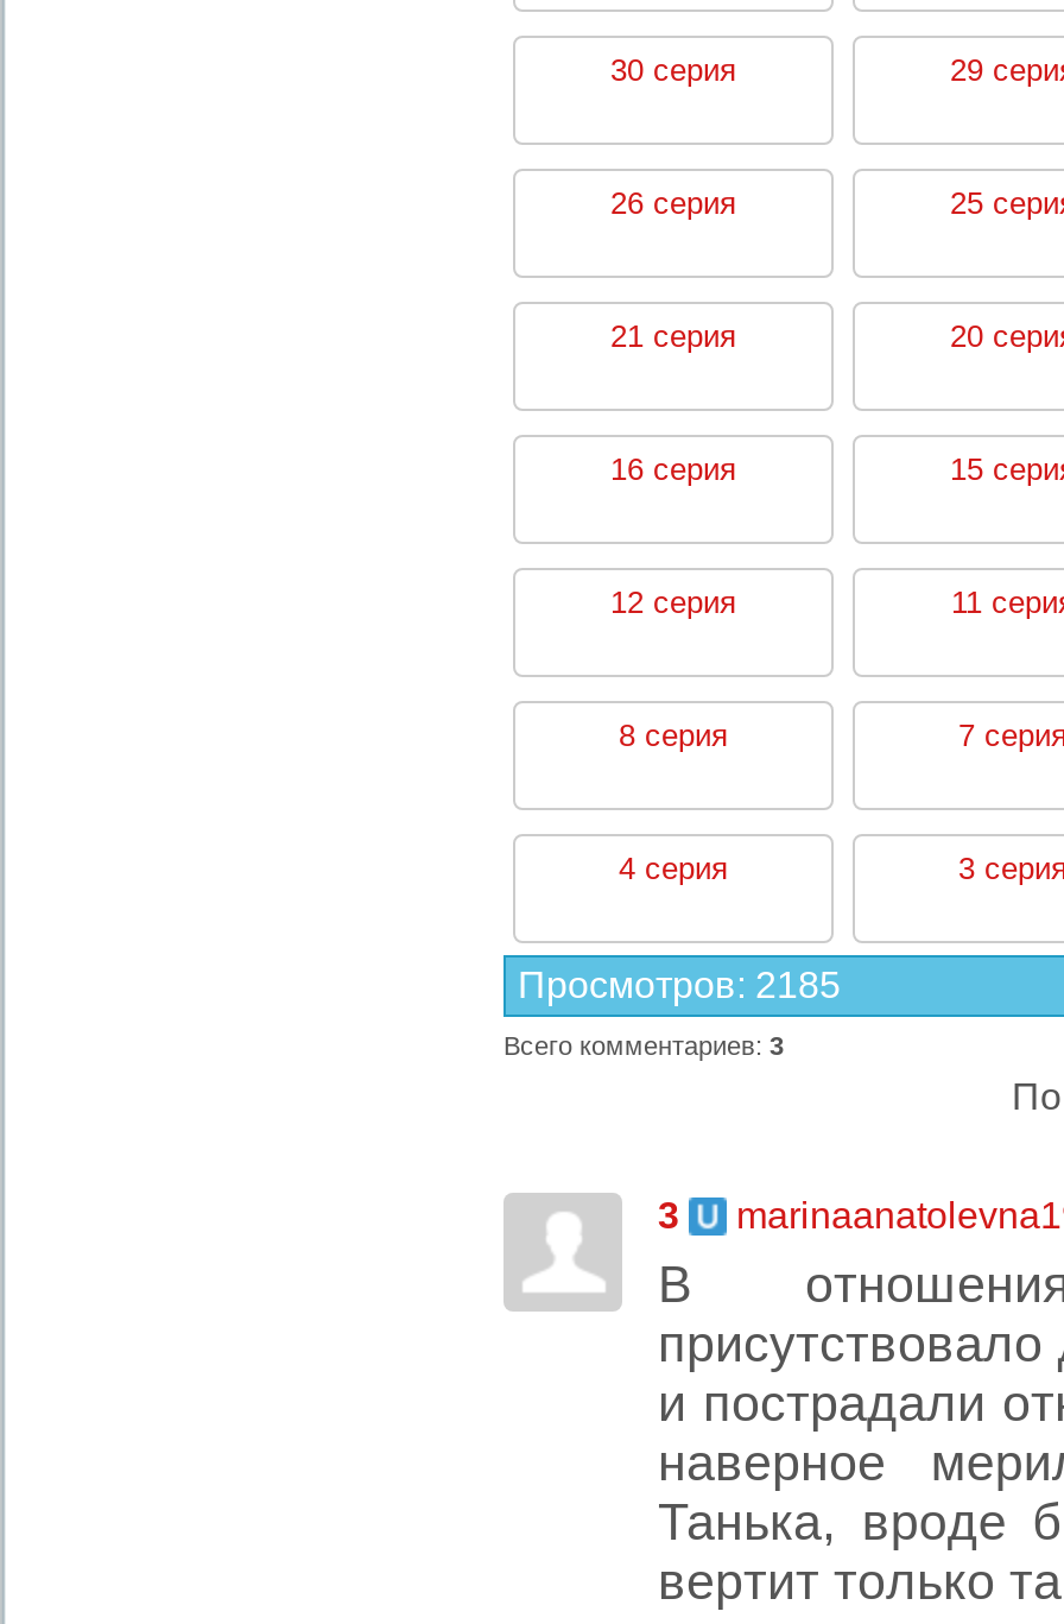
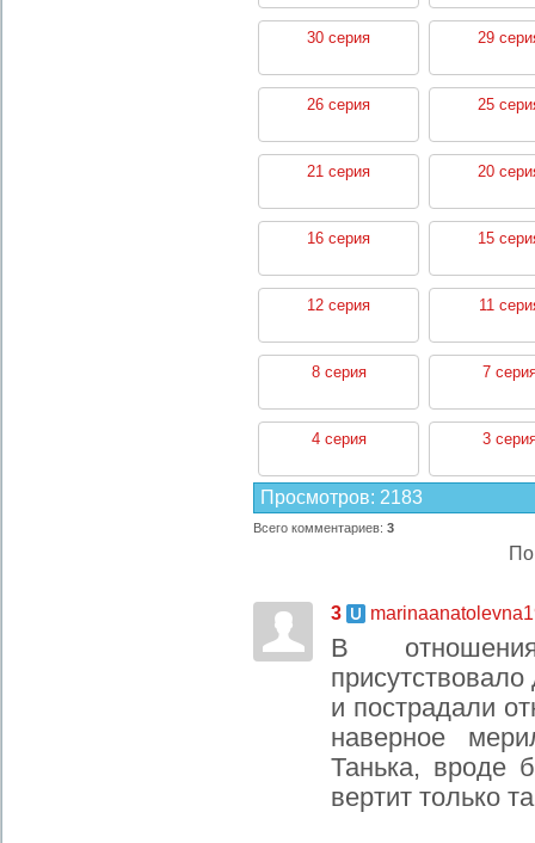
[518,964,841,1005] Просмотров: 2185 -> [260,487,423,507] Просмотров: 2183

